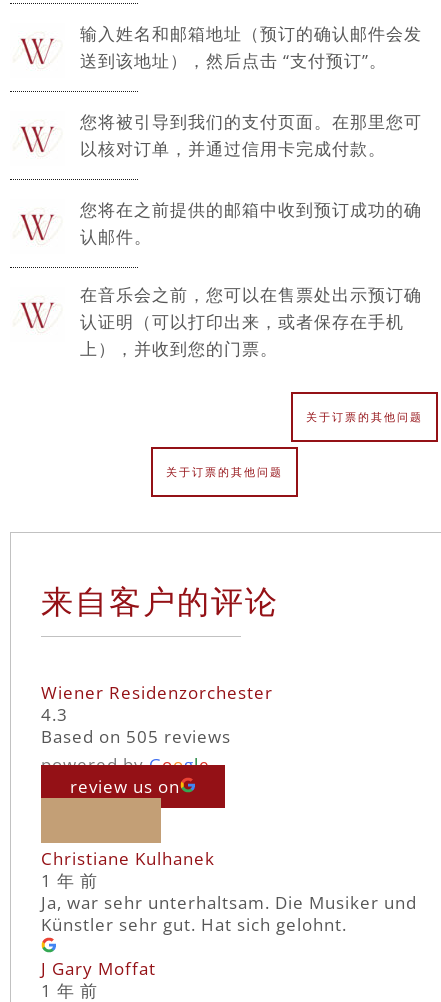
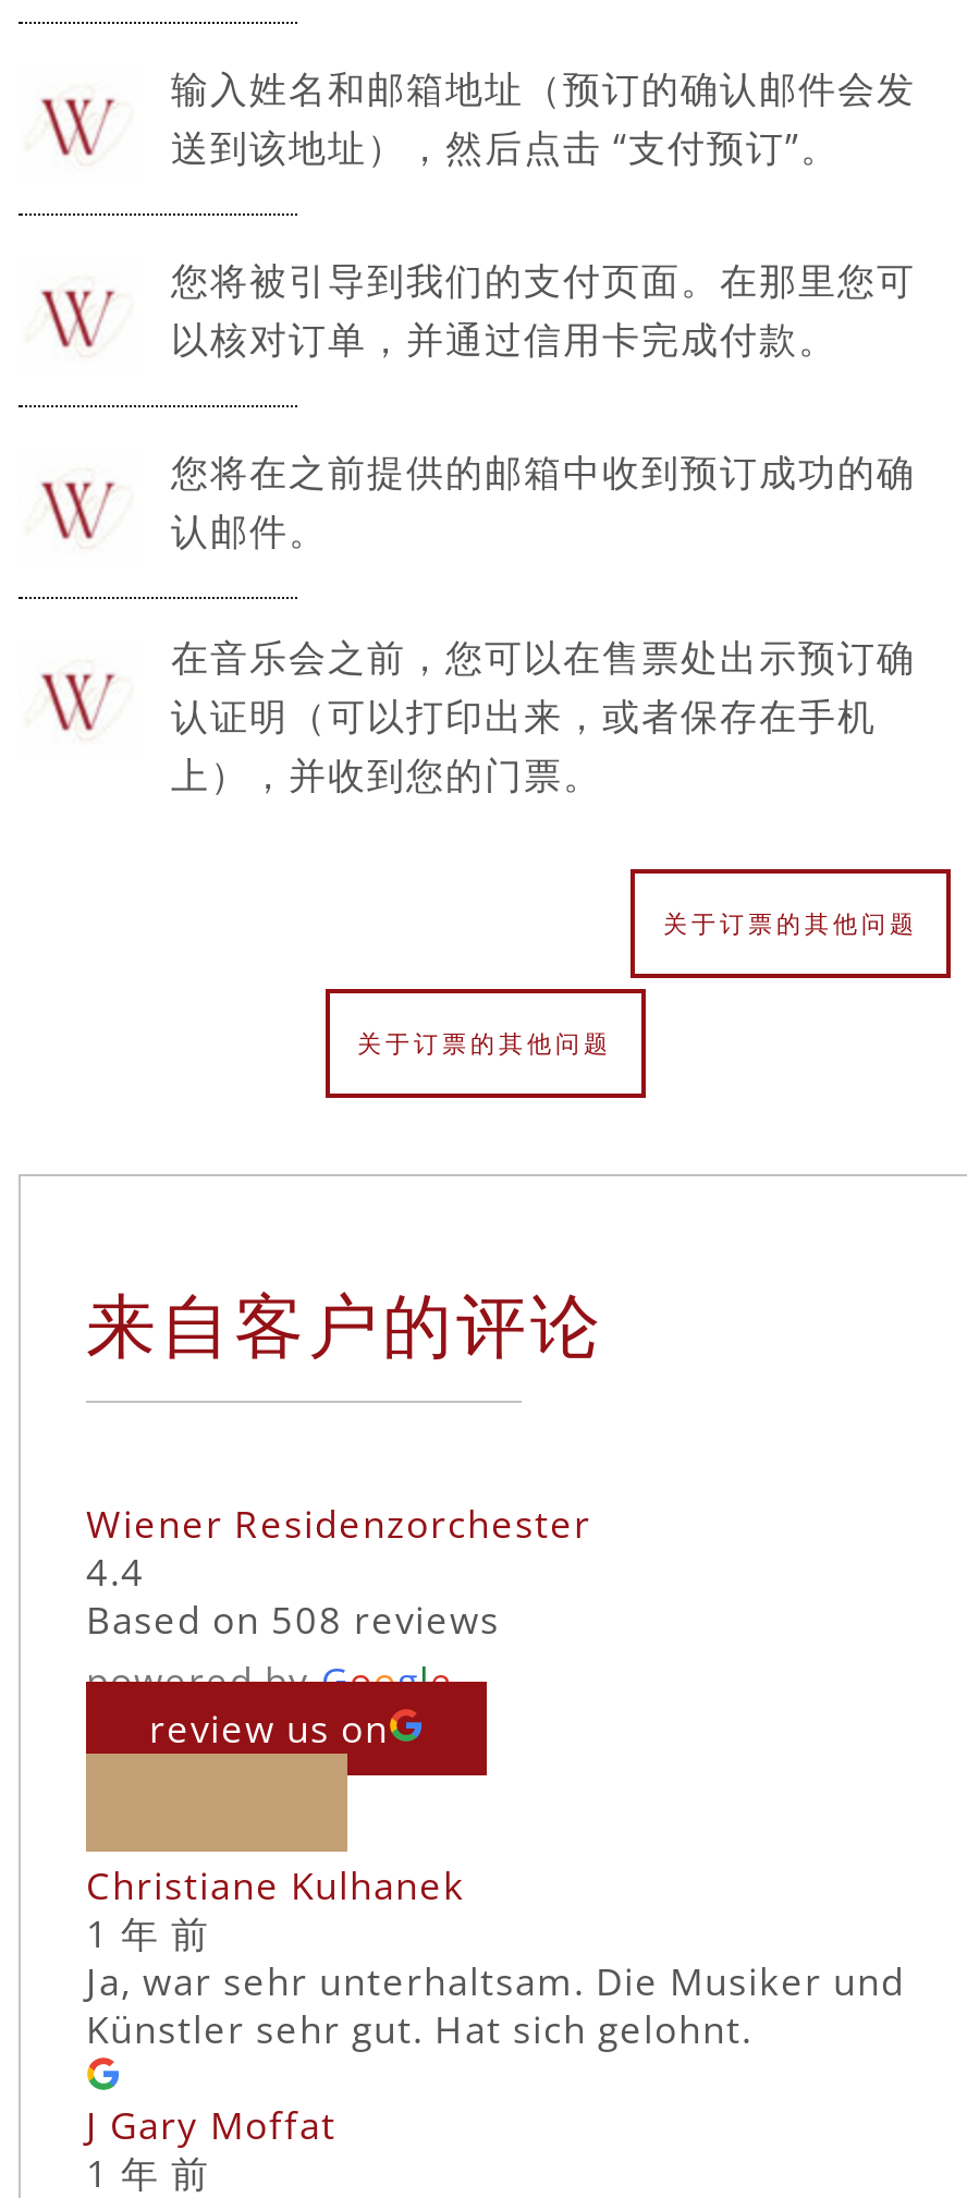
[41,703,68,726] 4.3 -> [86,1546,145,1597] 4.4
[41,725,231,748] Based on 505 reviews -> [86,1594,500,1644] Based on 508 reviews

